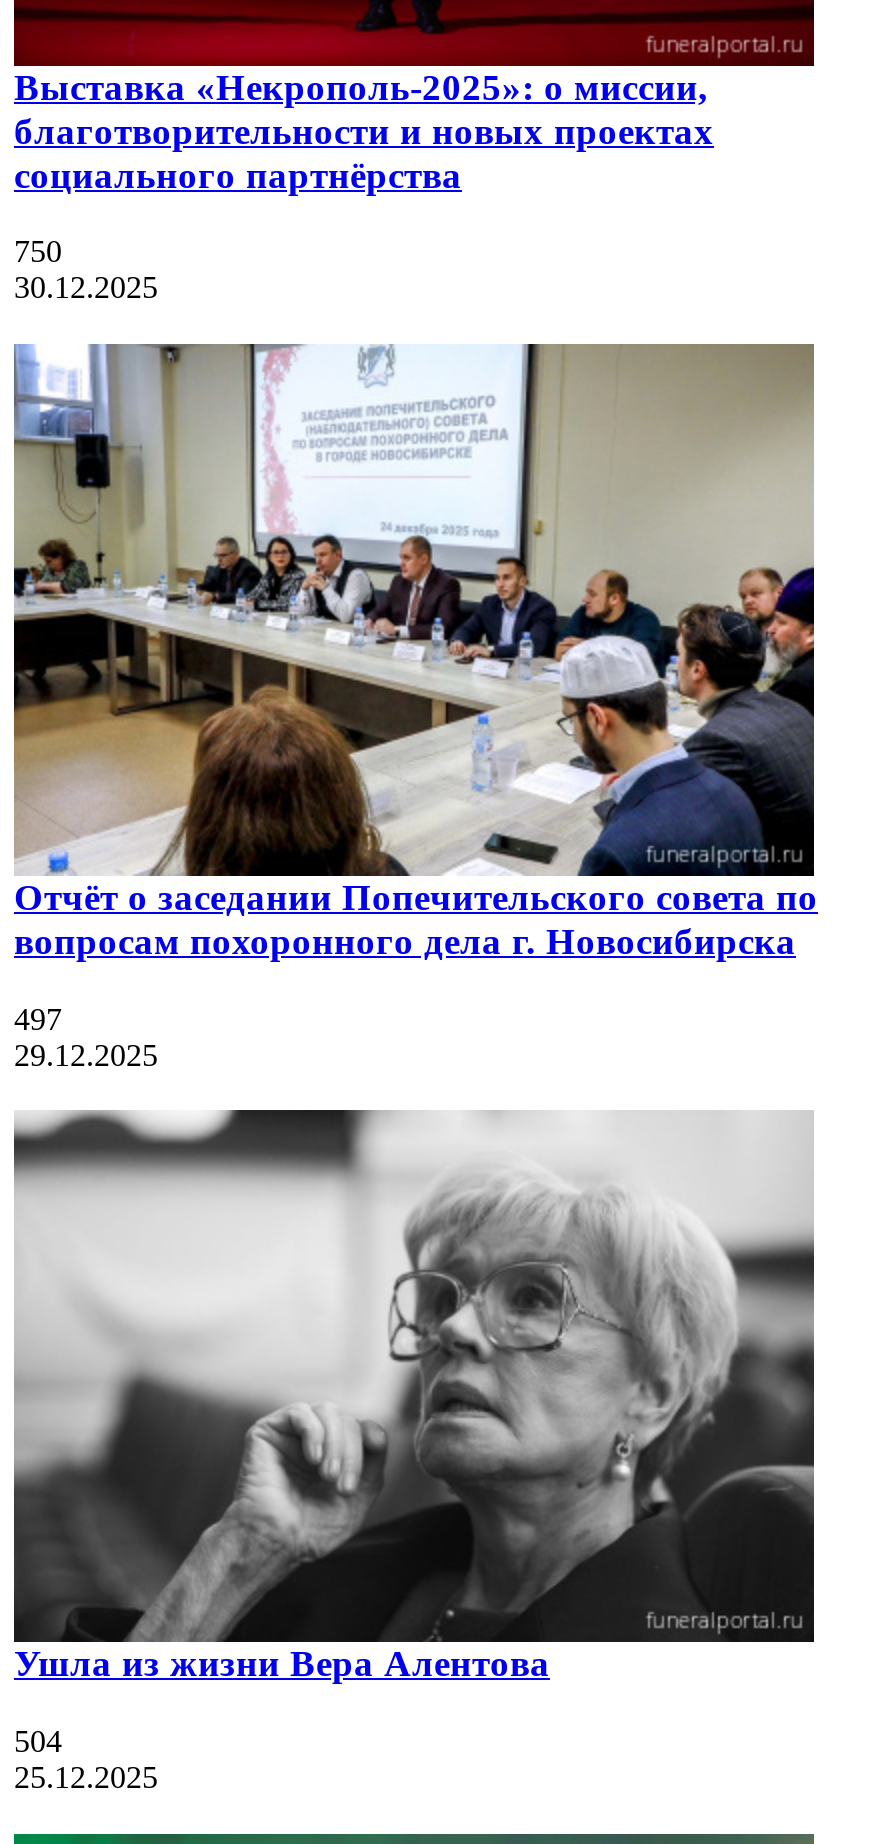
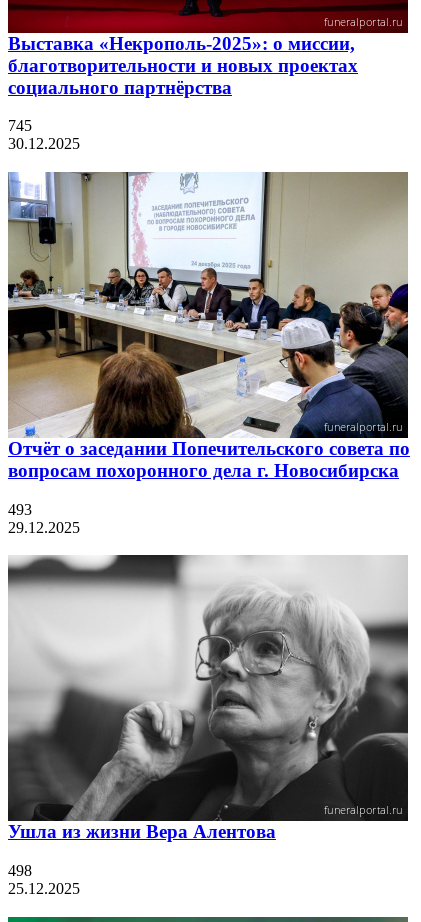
[14,234,62,268] 750 -> [8,117,32,134] 745
[14,1001,62,1035] 497 -> [8,501,32,518] 493
[14,1724,62,1758] 504 -> [8,862,32,879] 498

